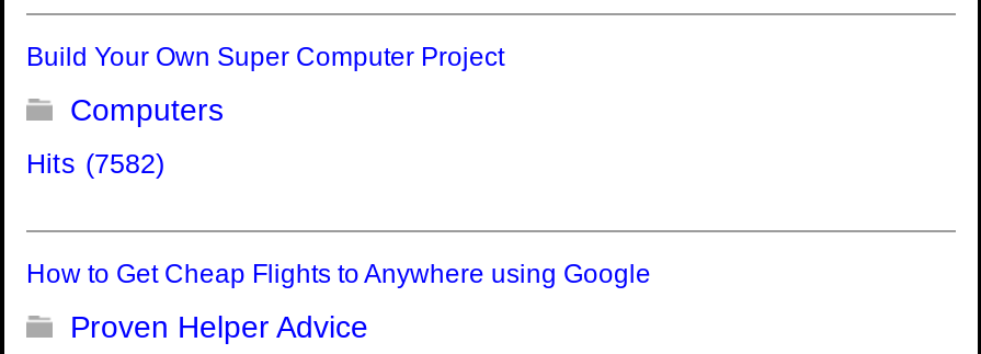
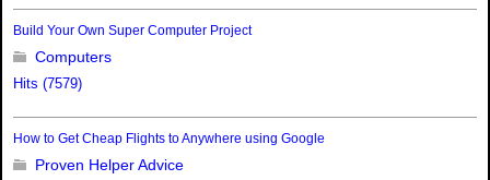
[26,149,164,180] Hits (7582) -> [13,76,82,92] Hits (7579)

